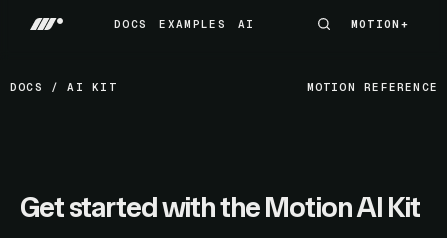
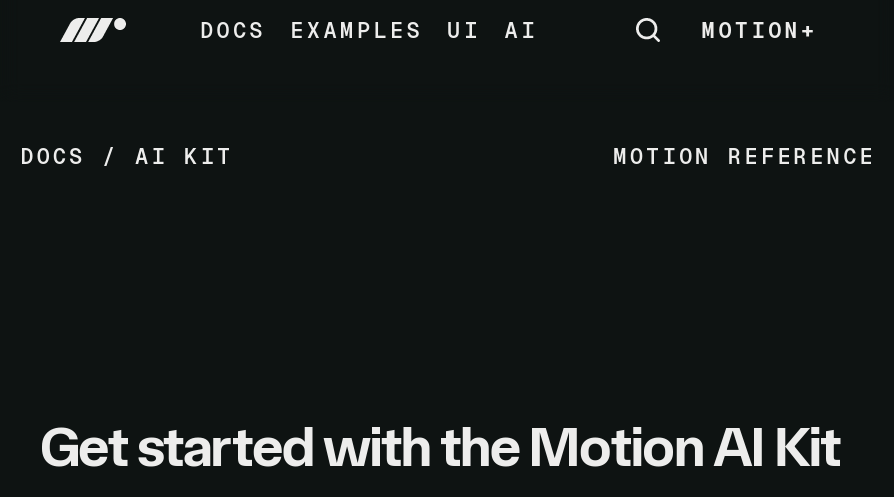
none -> [447,16,481,44] UI

